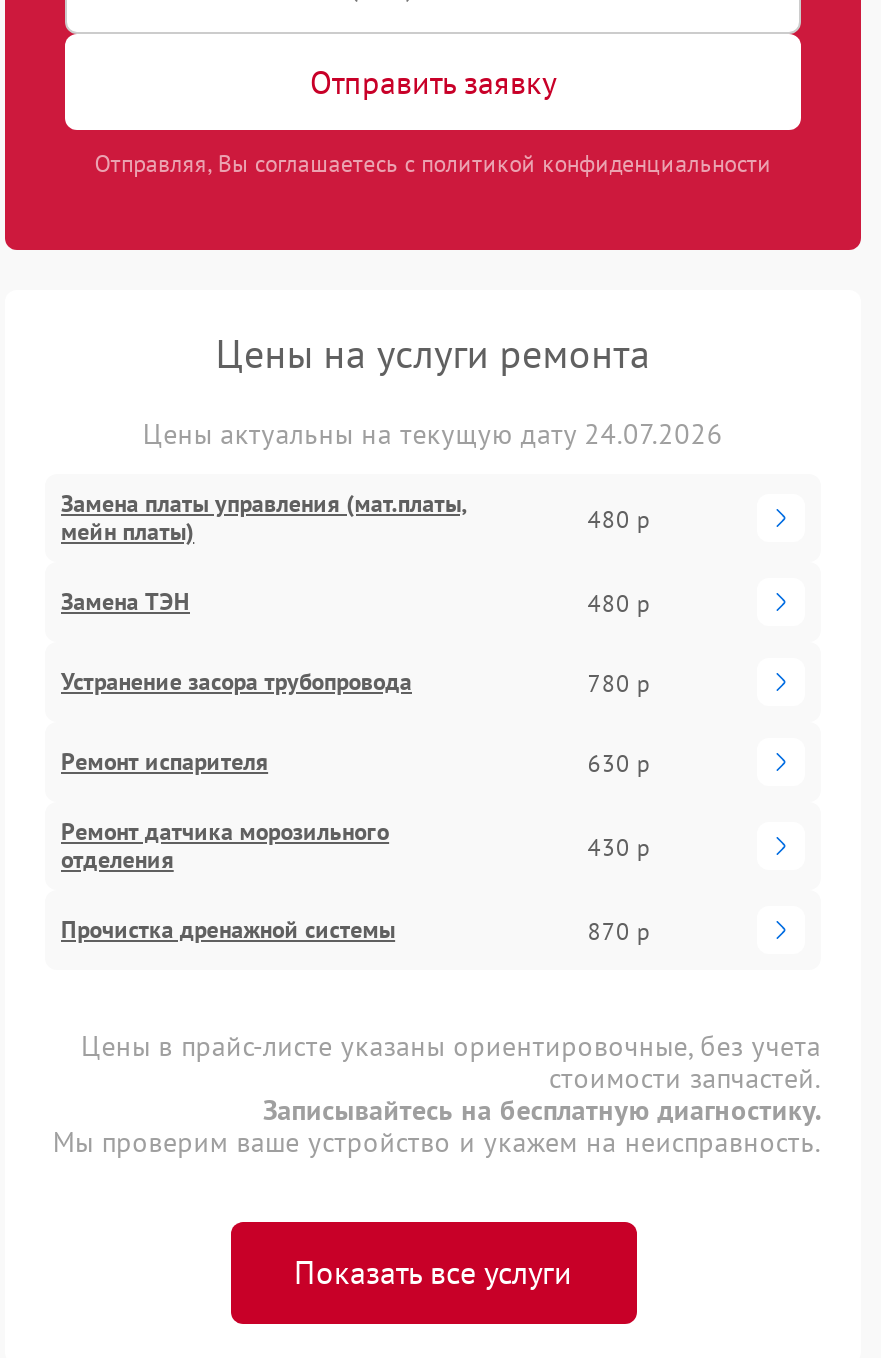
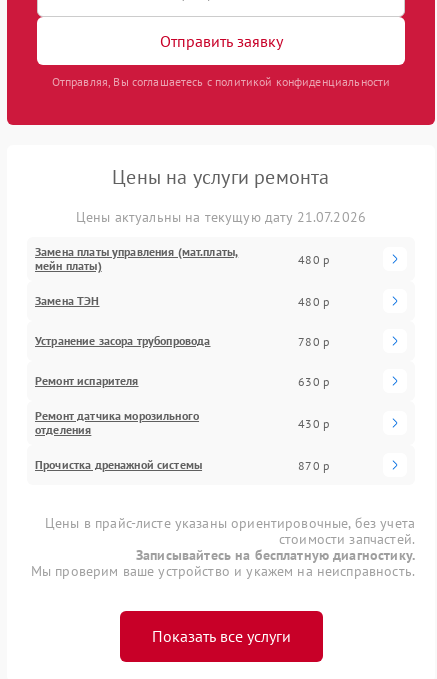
[143,416,723,452] Цены актуальны на текущую дату 24.07.2026 -> [76,208,366,226] Цены актуальны на текущую дату 21.07.2026

